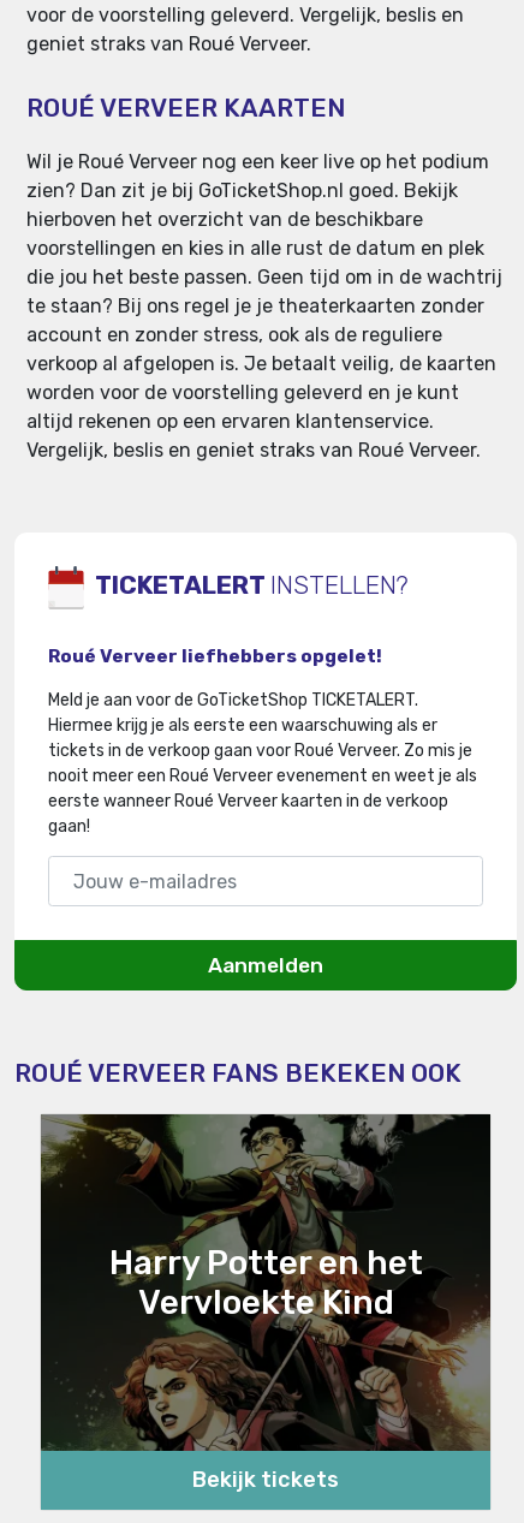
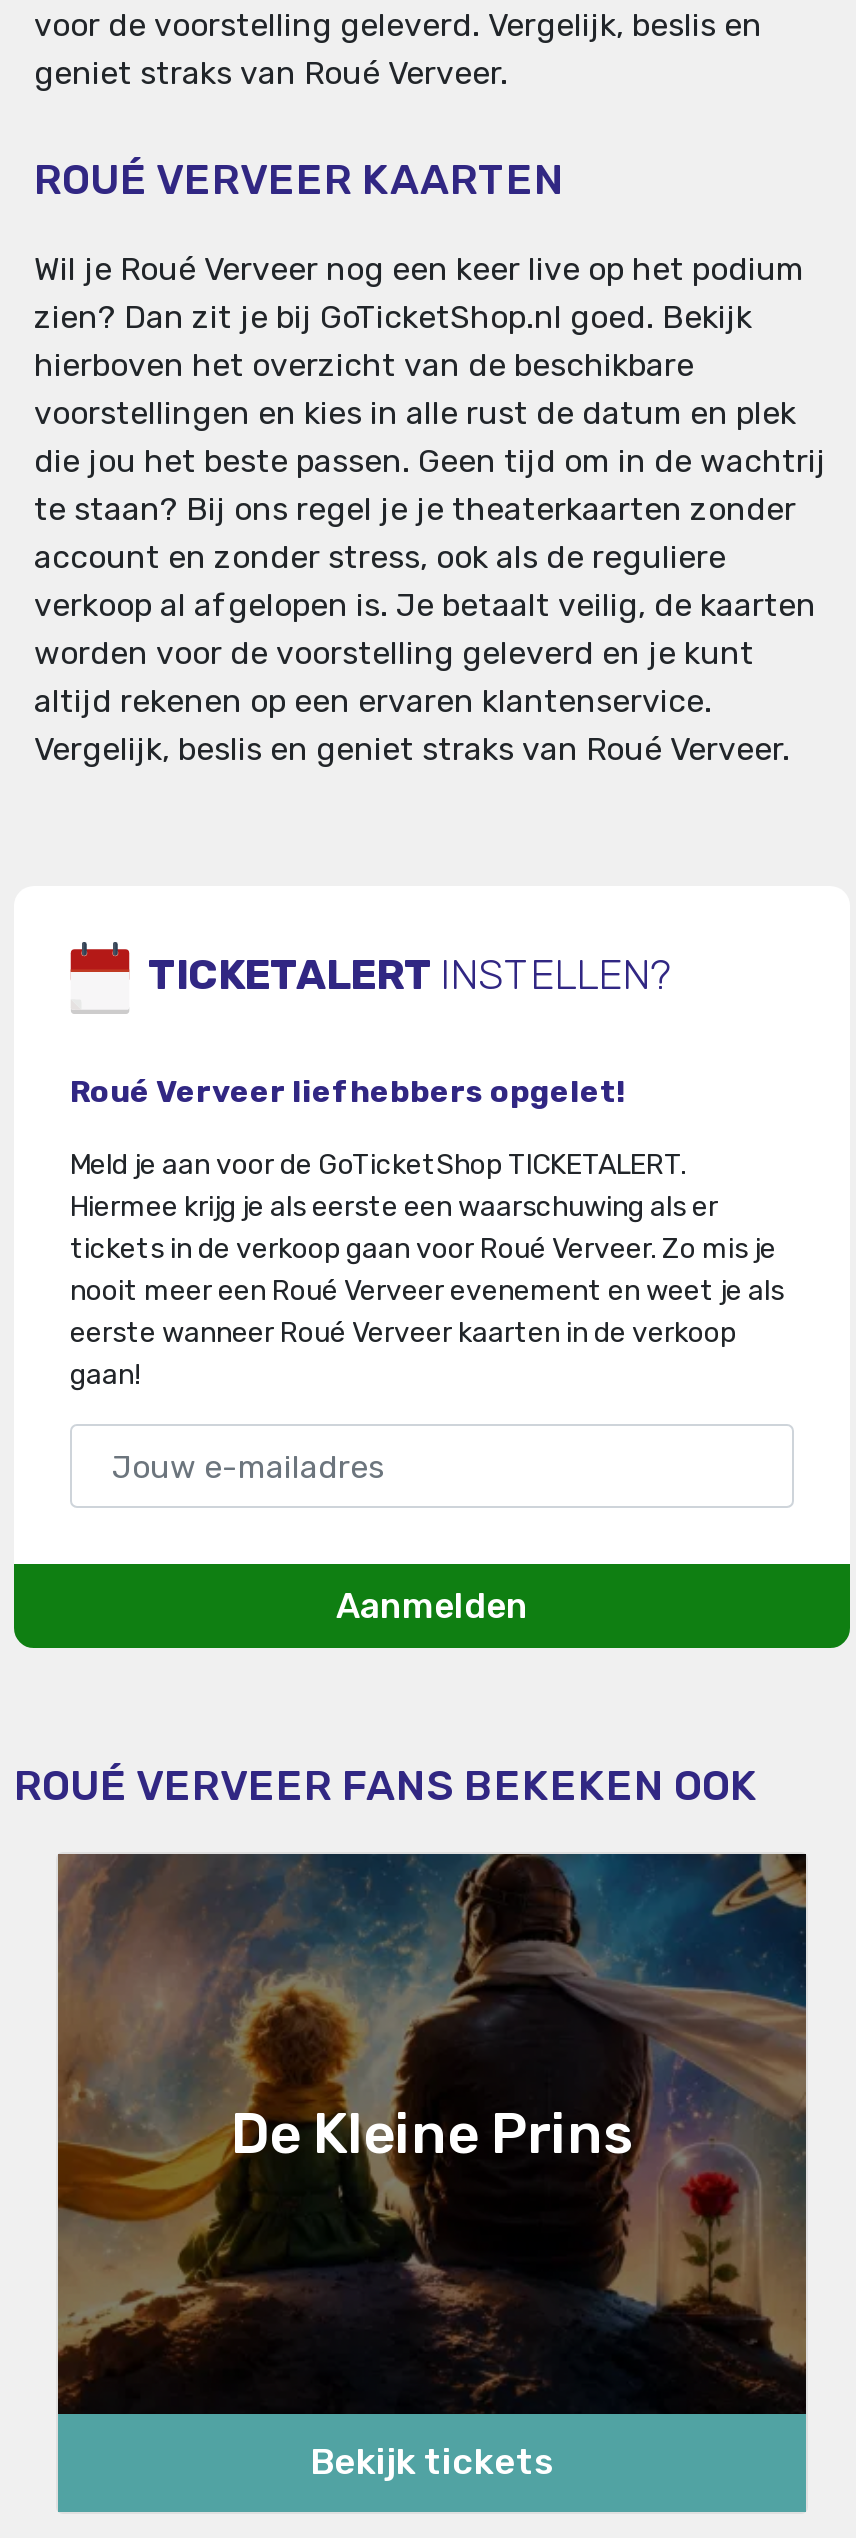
[40,1113,492,1451] [image] | Harry Potter en het | Vervloekte Kind -> [56,1852,808,2416] [image] | De Kleine Prins

